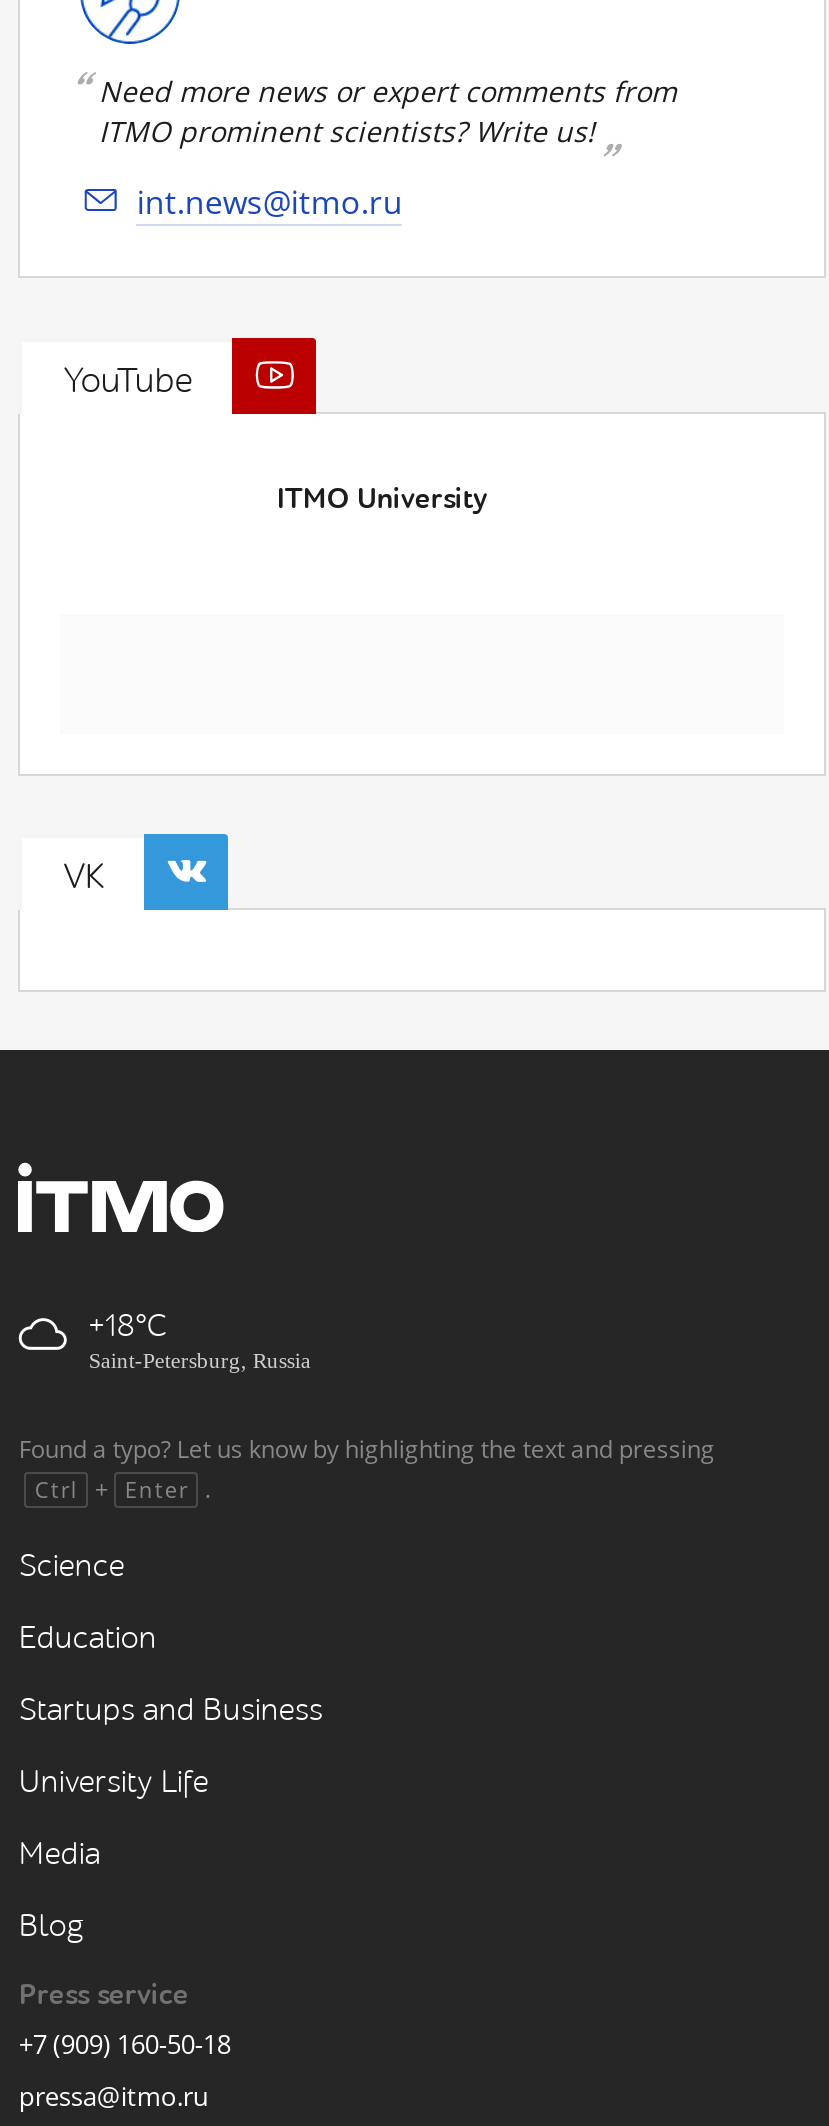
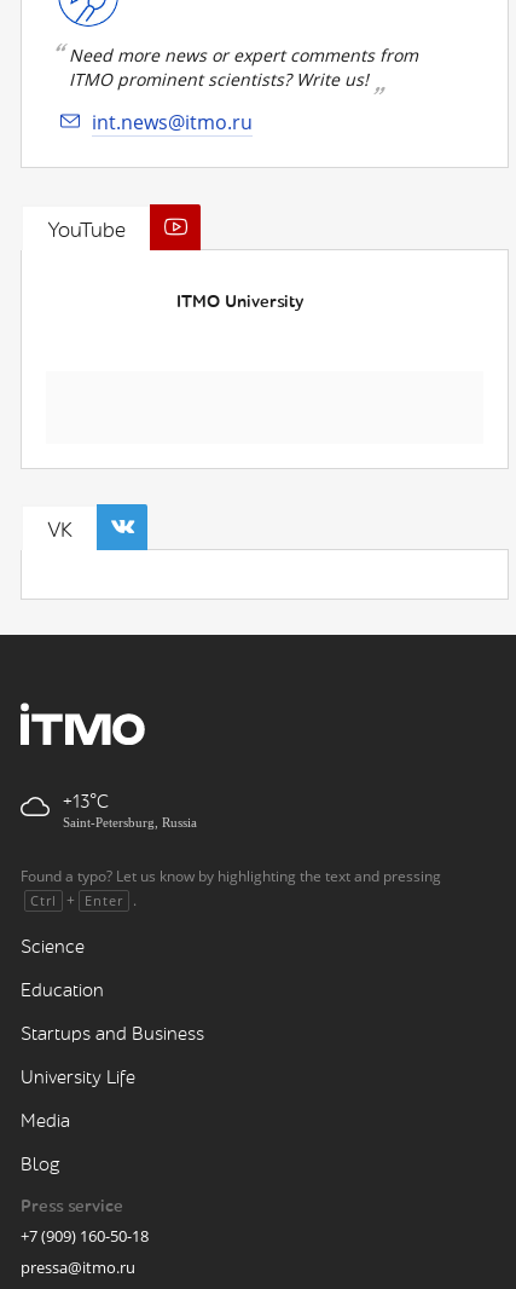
[89,1307,135,1345] +18 -> [63,790,90,813] +13

